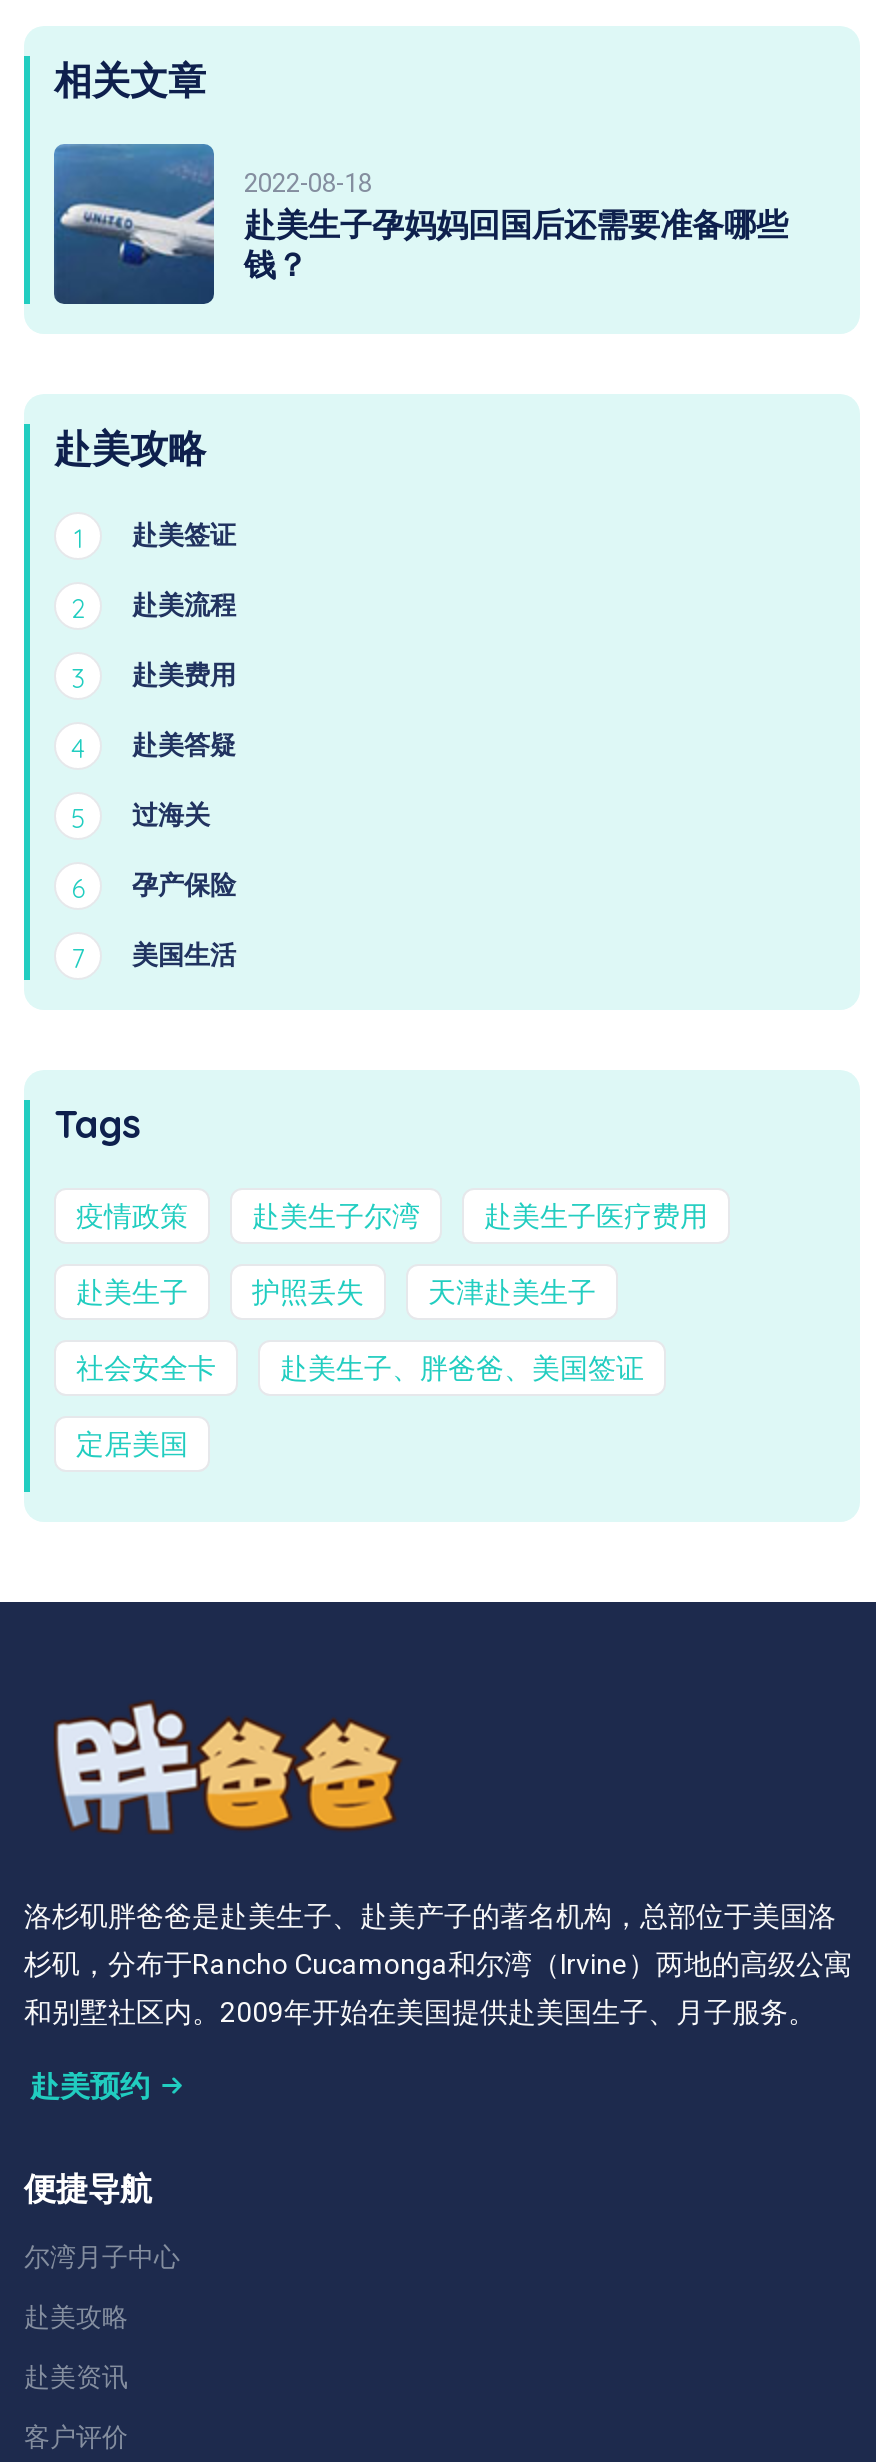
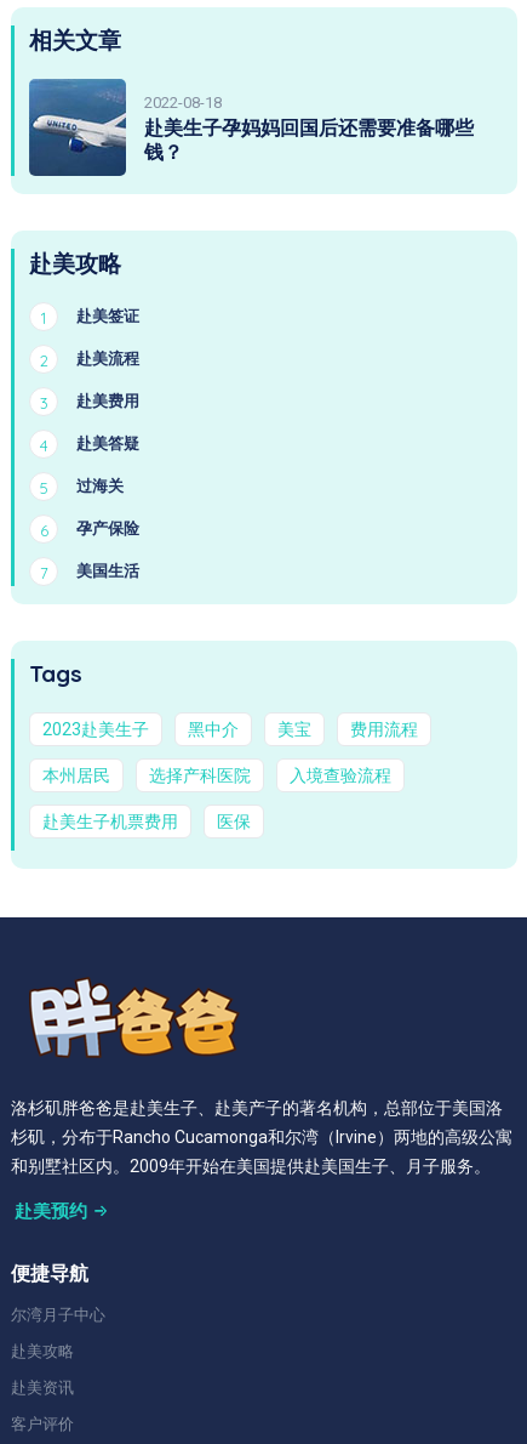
[76,1199,708,1459] 疫情政策 | 赴美生子尔湾 | 赴美生子医疗费用 | 赴美生子 | 护照丢失 | 天津赴美生子 | 社会安全卡 | 赴美生子、胖爸爸、美国签证 | 定居美国 -> [42,719,418,831] 2023赴美生子 | 黑中介 | 美宝 | 费用流程 | 本州居民 | 选择产科医院 | 入境查验流程 | 赴美生子机票费用 | 医保

